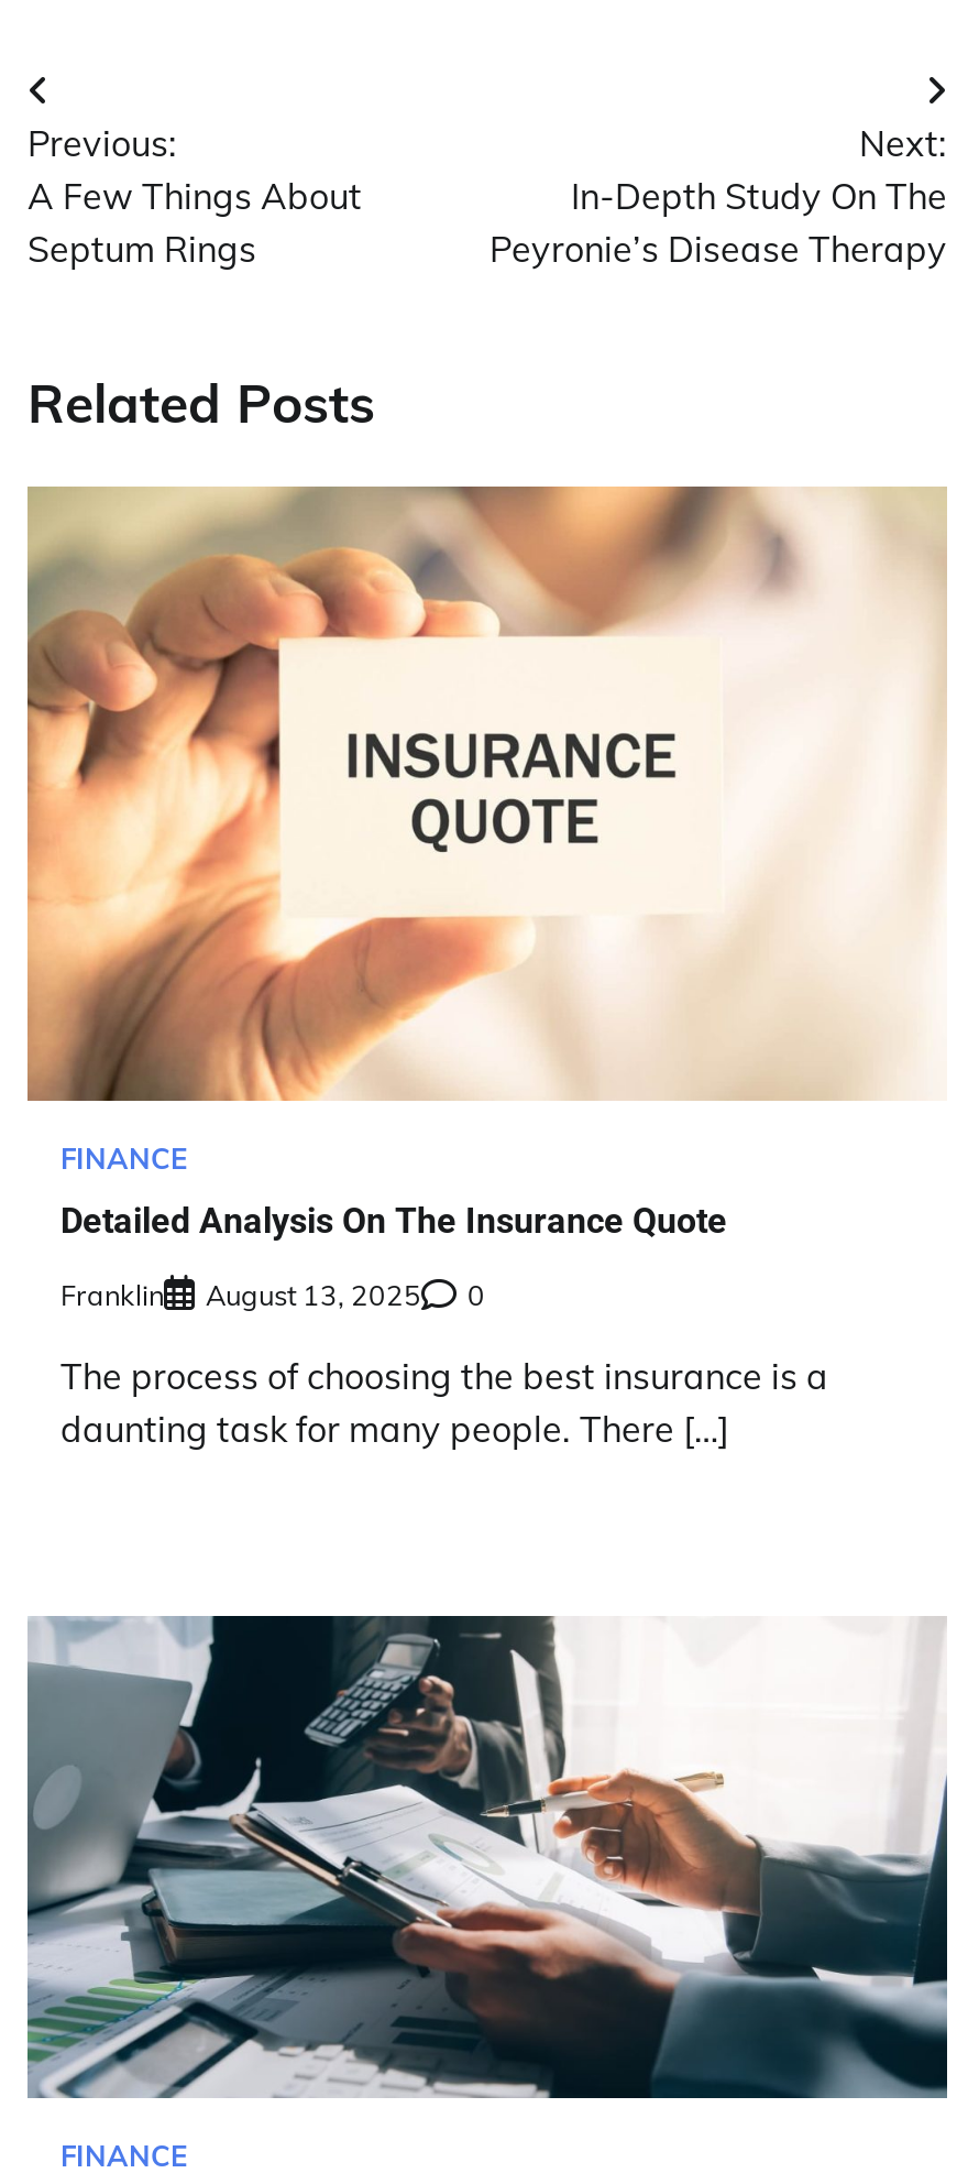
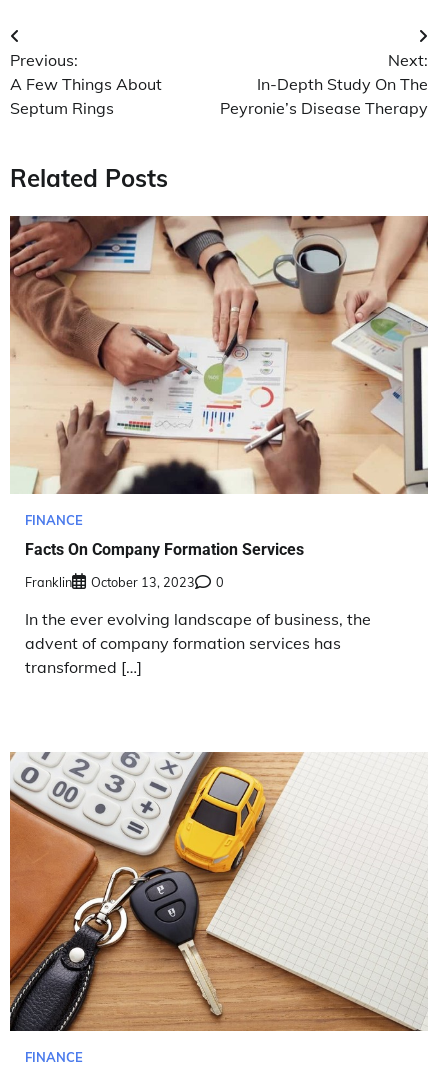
[28,484,947,1103] [image] -> [9,215,429,495] [image]
[61,1201,727,1243] Detailed Analysis On The Insurance Quote -> [25,540,304,559] Facts On Company Formation Services
[61,1276,485,1312] Franklin August 13, 2025 0 -> [25,574,224,590] Franklin October 13, 2023 0
[61,1353,828,1450] The process of choosing the best insurance is a | daunting task for many people. There […] -> [25,609,371,677] In the ever evolving landscape of business, the | advent of company formation services has | transformed […]
[25,1612,949,2098] [image] -> [9,751,428,1032] [image]

